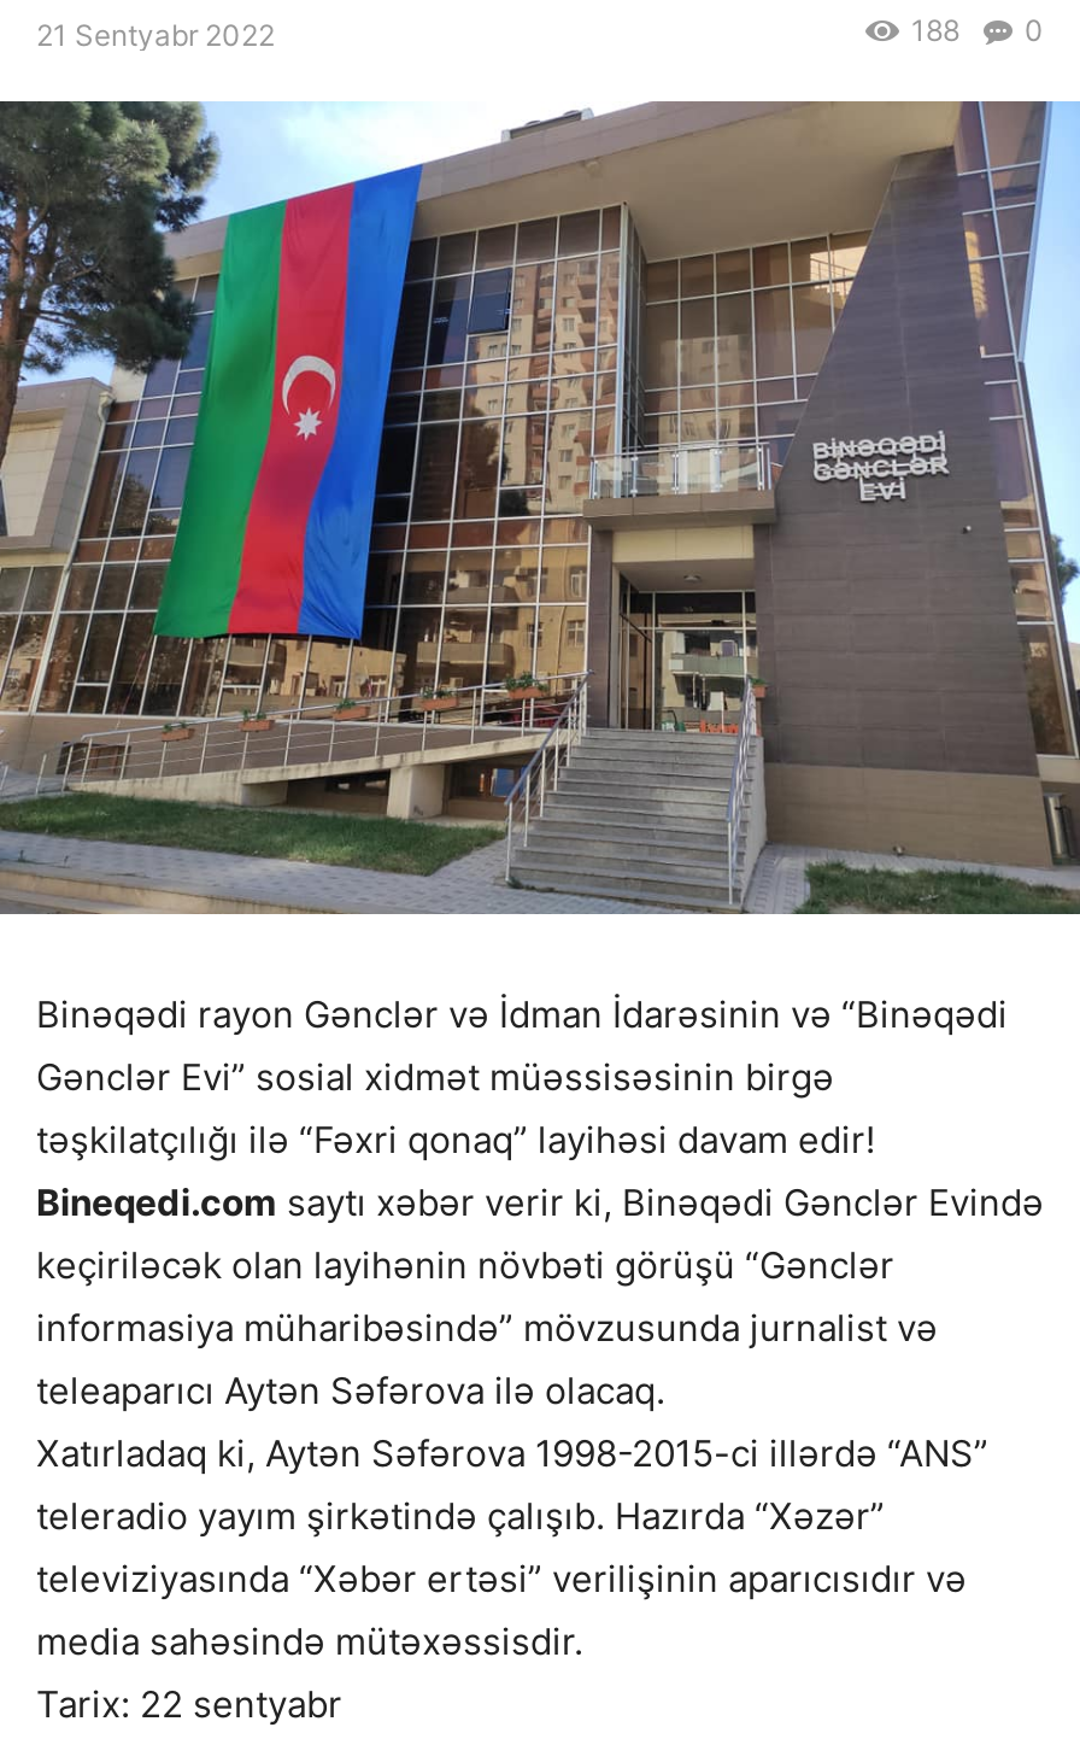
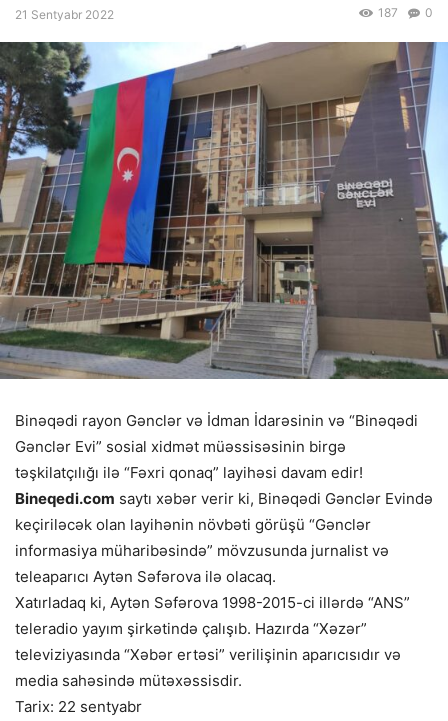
[911,12,1044,48] 188 0 -> [378,5,433,20] 187 0

